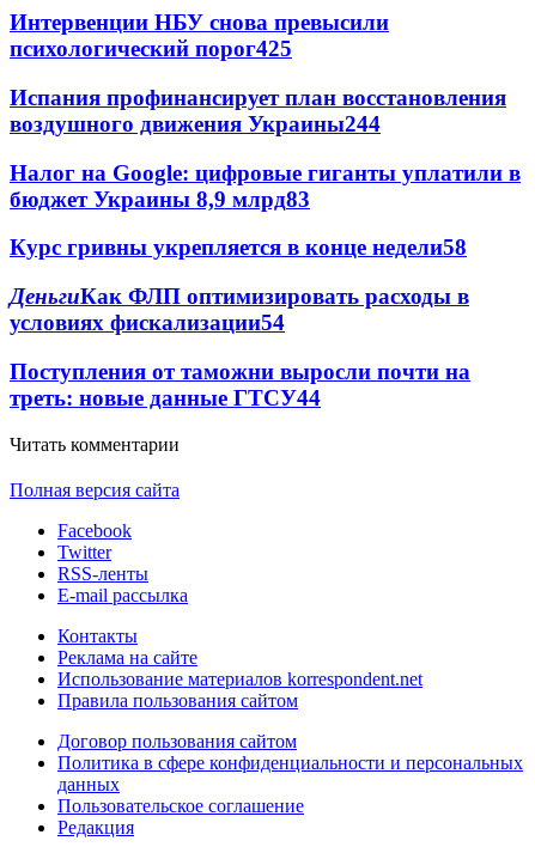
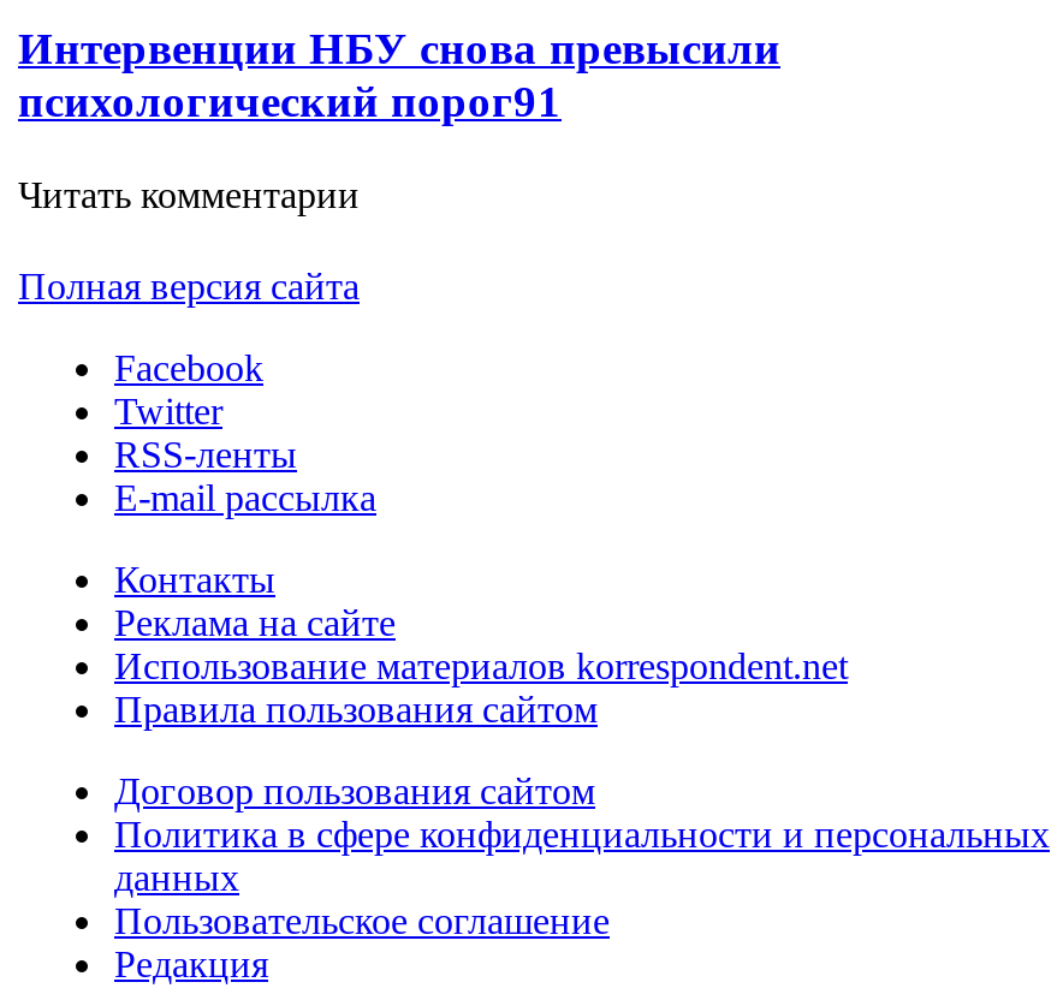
[10,36,521,410] психологический порог425 | Испания профинансирует план восстановления | воздушного движения Украины244 | Налог на Google: цифровые гиганты уплатили в | бюджет Украины 8,9 млрд83 | Курс гривны укрепляется в конце недели58 | ДеньгиКак ФЛП оптимизировать расходы в | условиях фискализации54 | Поступления от таможни выросли почти на | треть: новые данные ГТСУ44 -> [18,76,562,127] психологический порог91

